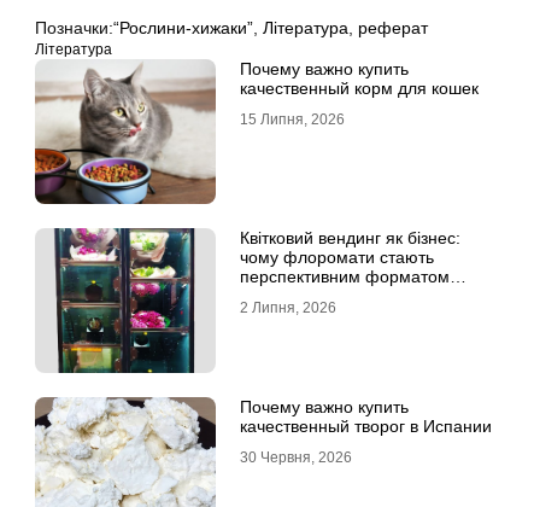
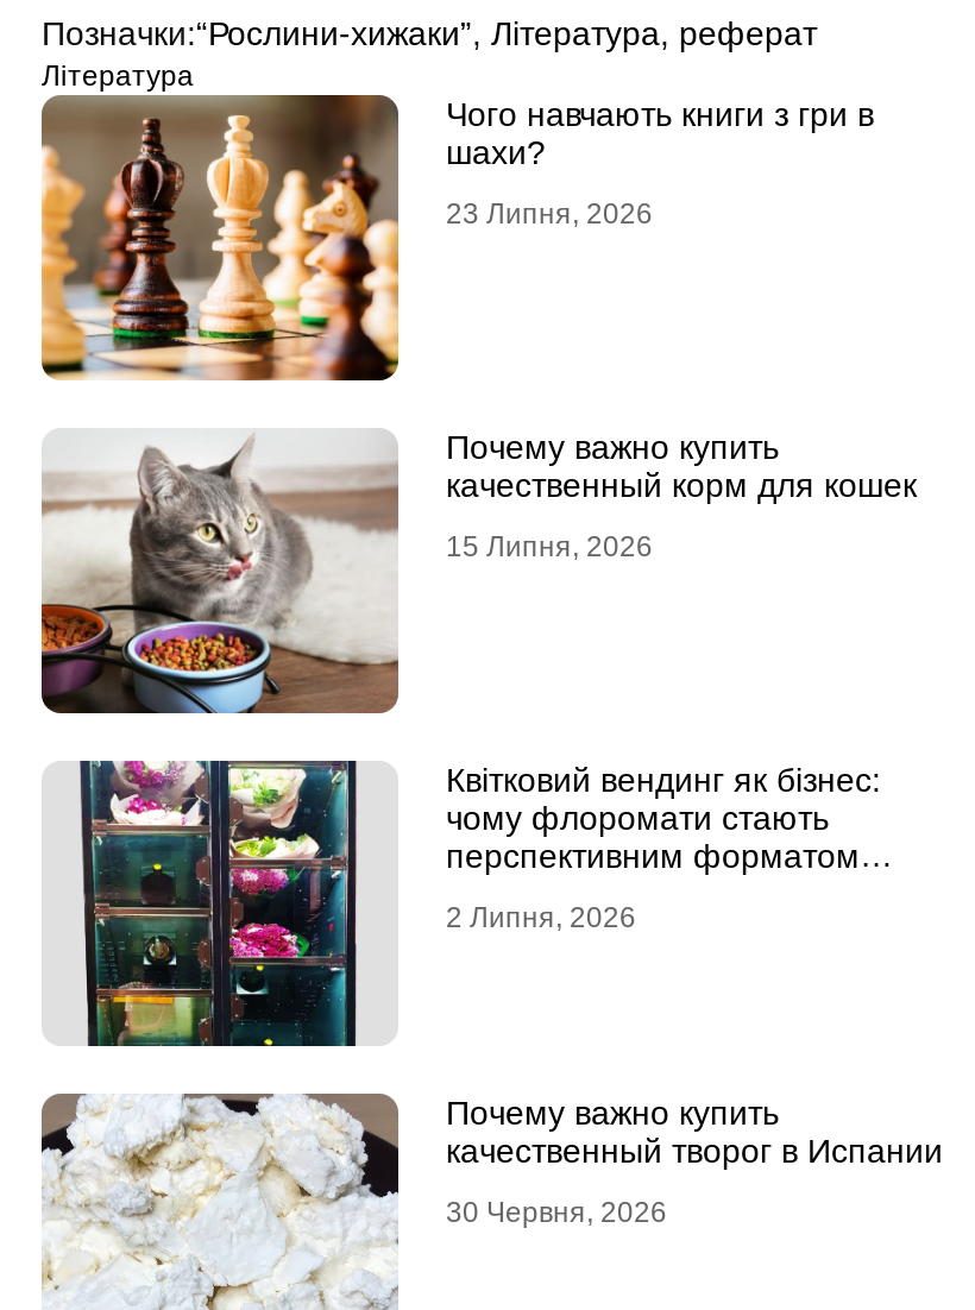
none -> [39,93,874,383] [image] | Чого навчають книги з гри в | шахи? | 23 Липня, 2026

